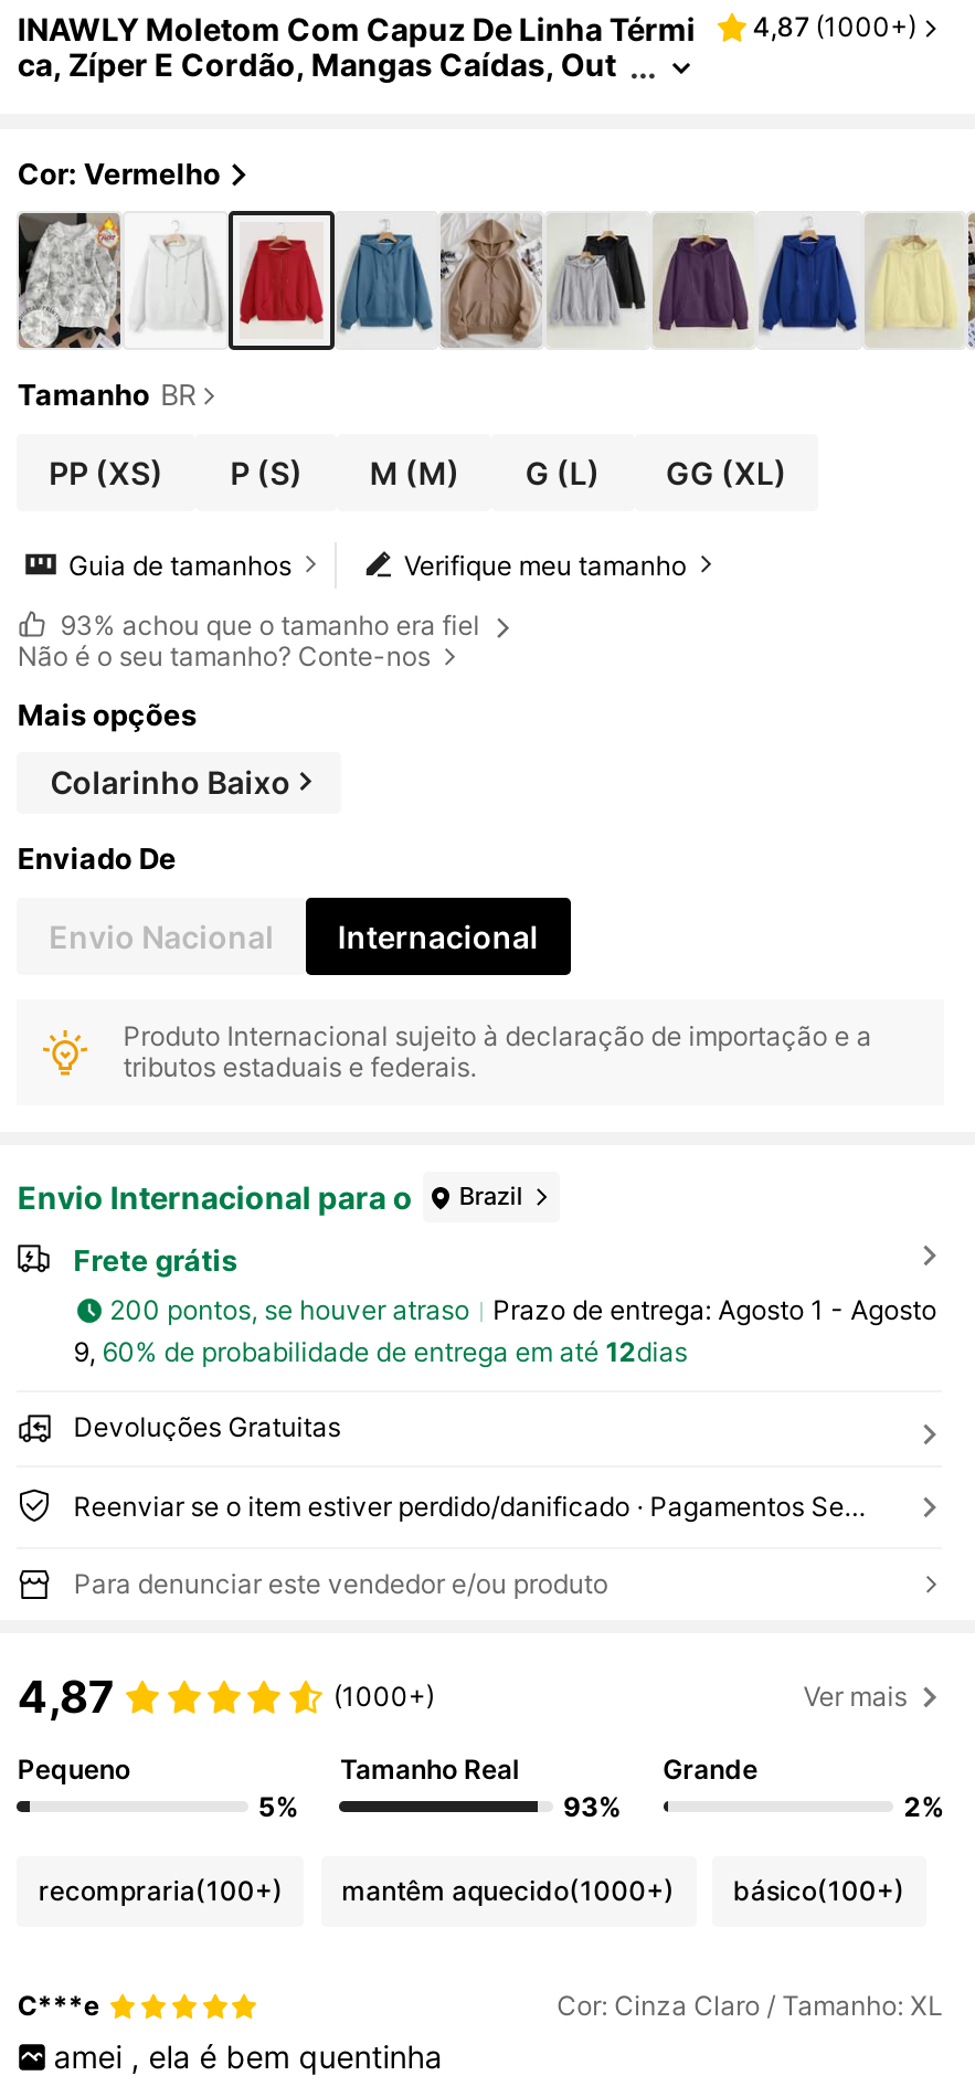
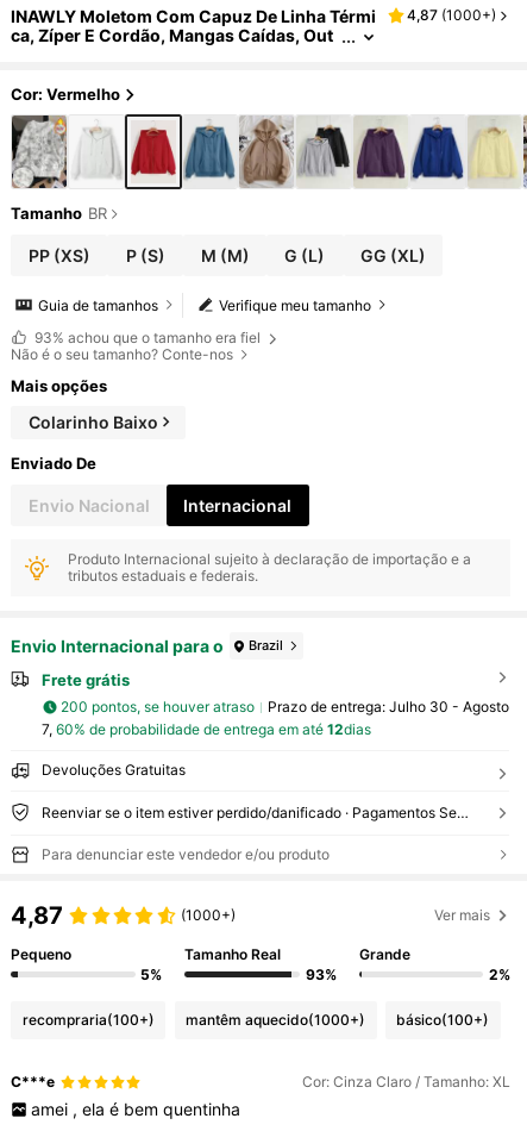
[493,1294,937,1327] Prazo de entrega: Agosto 1 - Agosto -> [267,698,509,716] Prazo de entrega: Julho 30 - Agosto
[73,1335,687,1368] 9, 60% de probabilidade de entrega em até 12dias -> [41,720,371,738] 7, 60% de probabilidade de entrega em até 12dias

